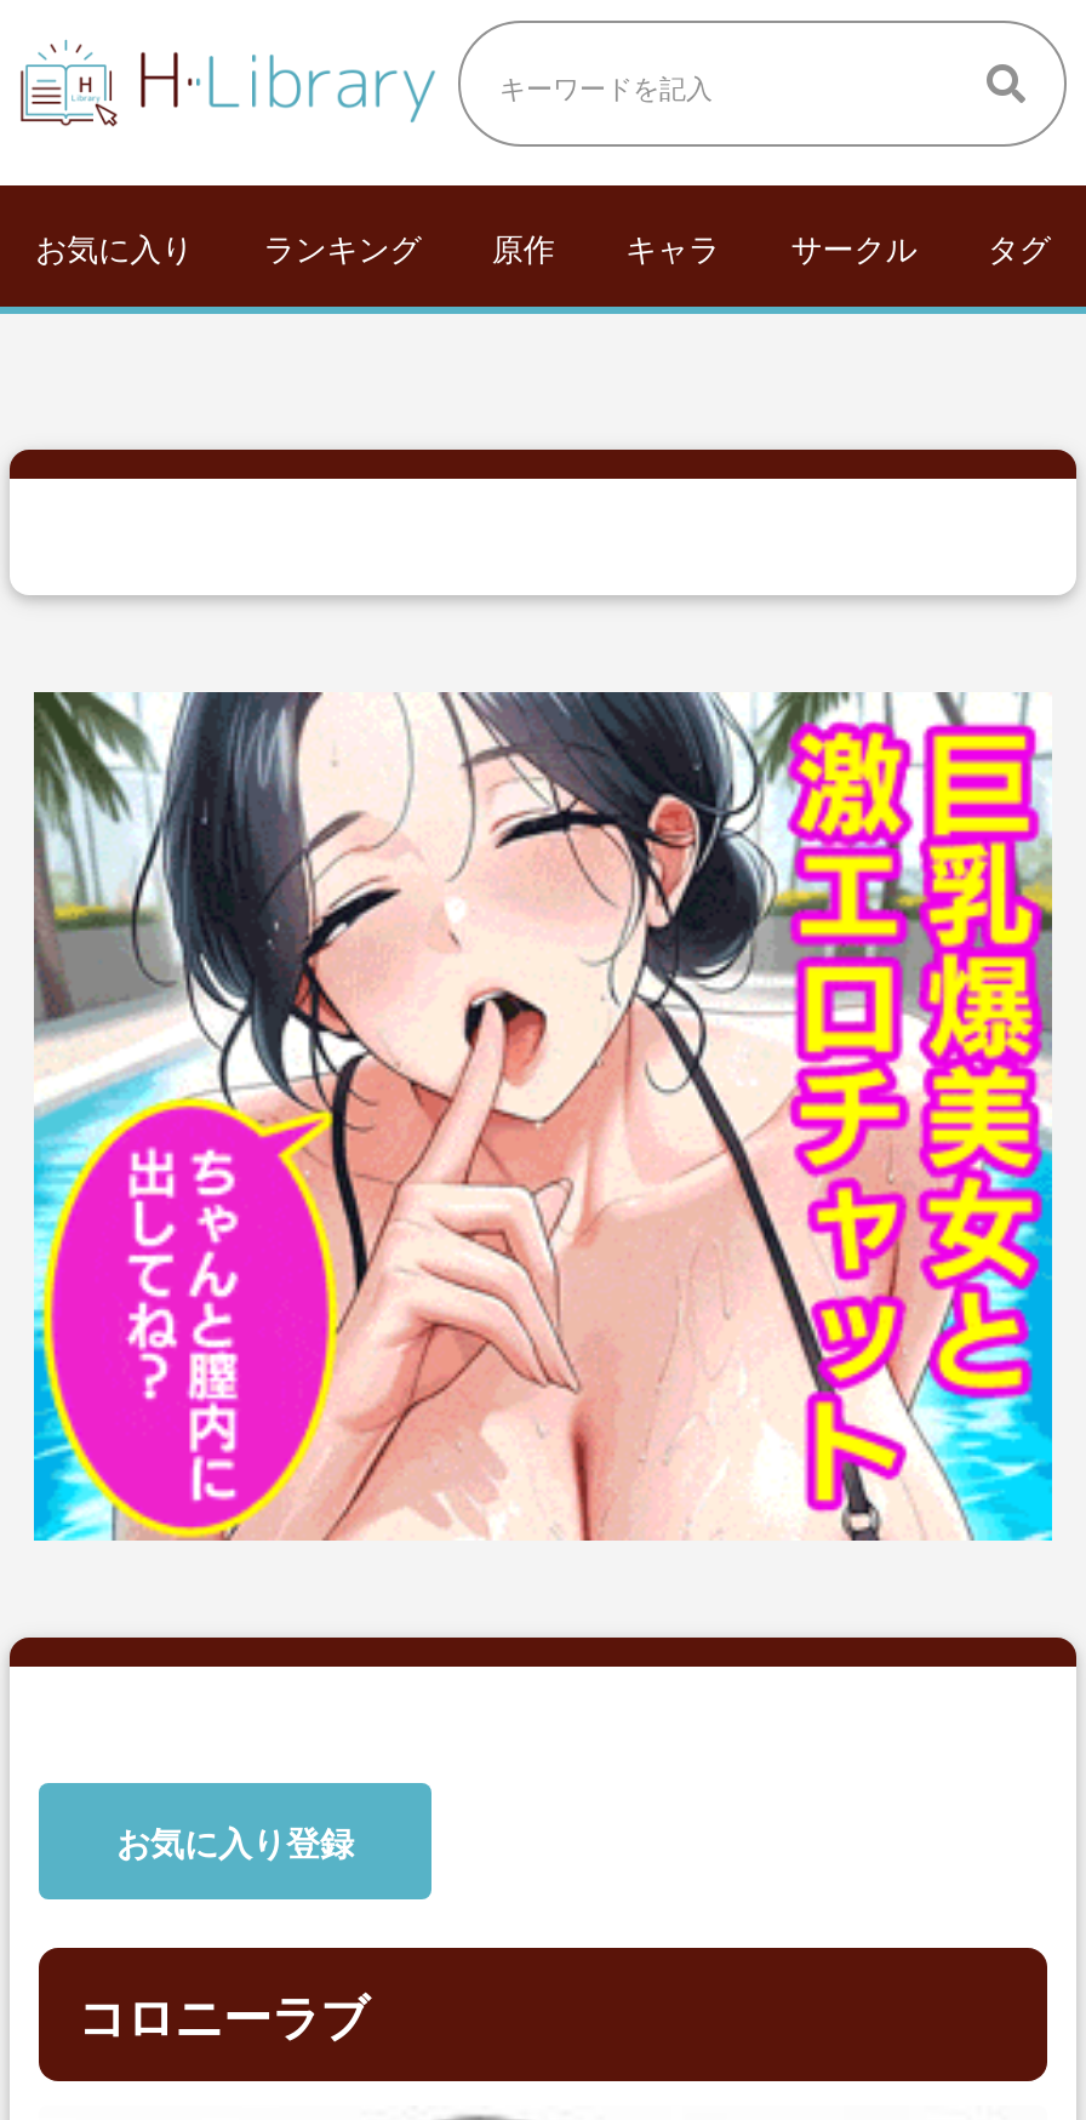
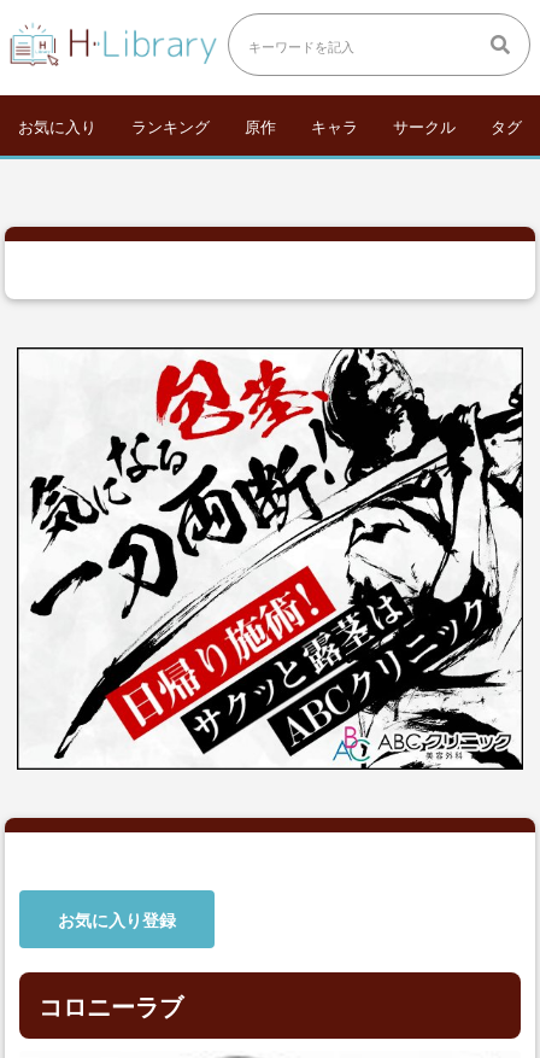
[32,690,1054,1543] [image] -> [16,346,524,771] [image]

